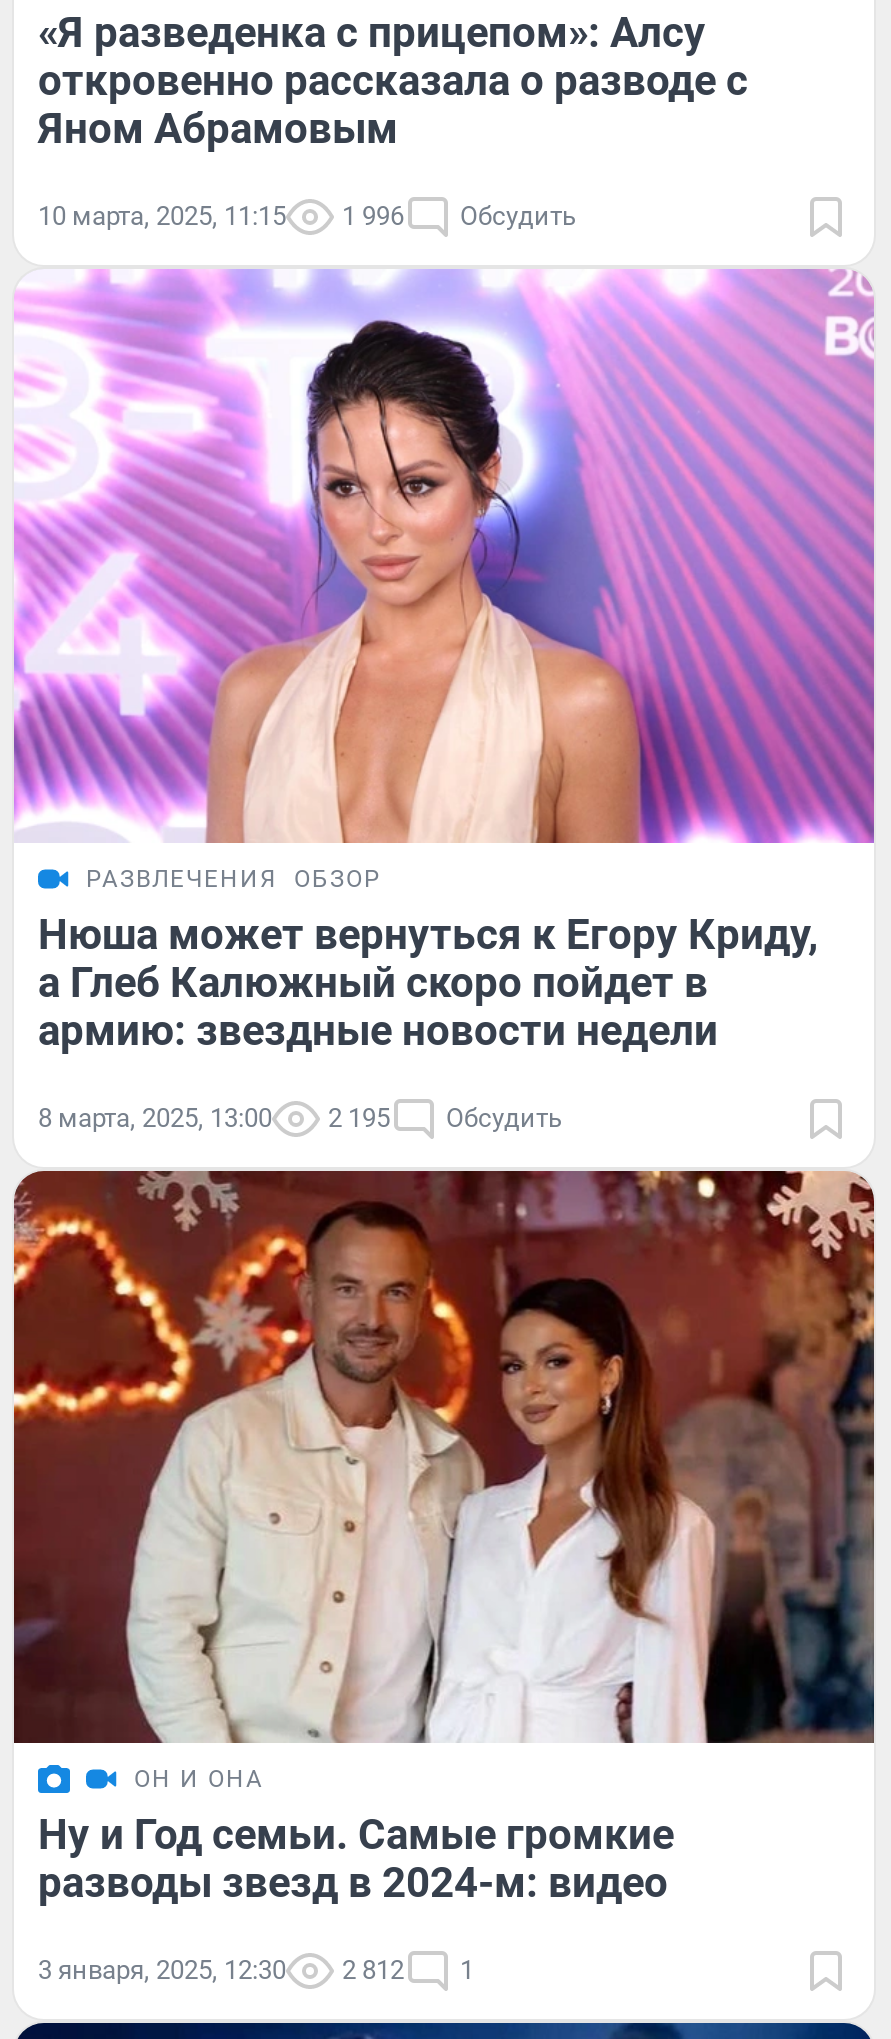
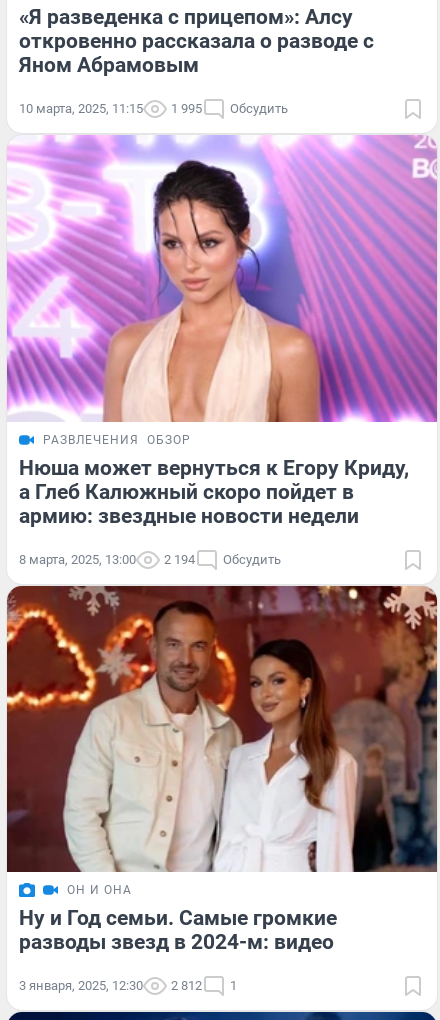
[38,201,576,231] 10 марта, 2025, 11:15 1 996 Обсудить -> [19,101,288,116] 10 марта, 2025, 11:15 1 995 Обсудить
[38,1102,562,1132] 8 марта, 2025, 13:00 2 195 Обсудить -> [19,552,281,567] 8 марта, 2025, 13:00 2 194 Обсудить

